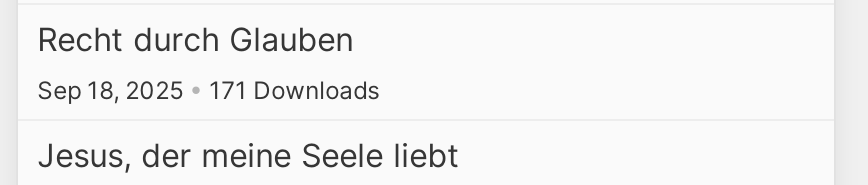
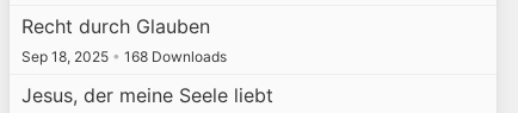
[37,74,379,104] Sep 18, 2025 • 171 Downloads -> [21,47,226,65] Sep 18, 2025 • 168 Downloads

